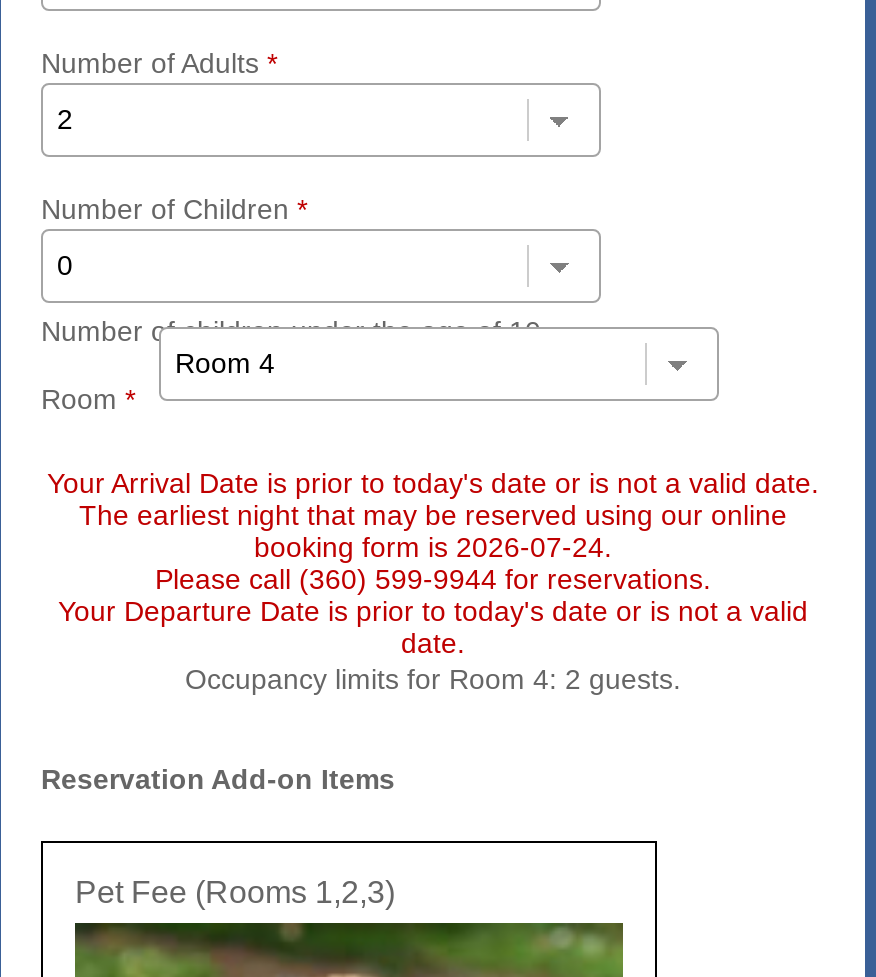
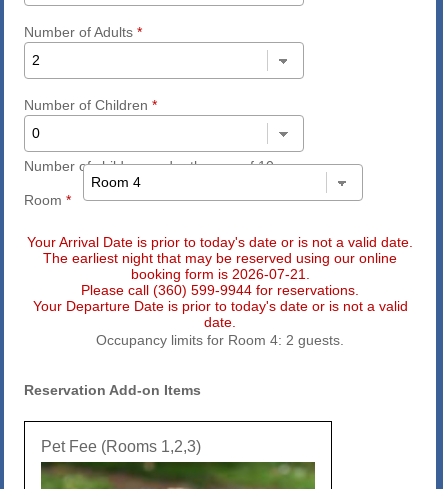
[254,532,612,564] booking form is 2026-07-24. -> [130,266,309,282] booking form is 2026-07-21.

